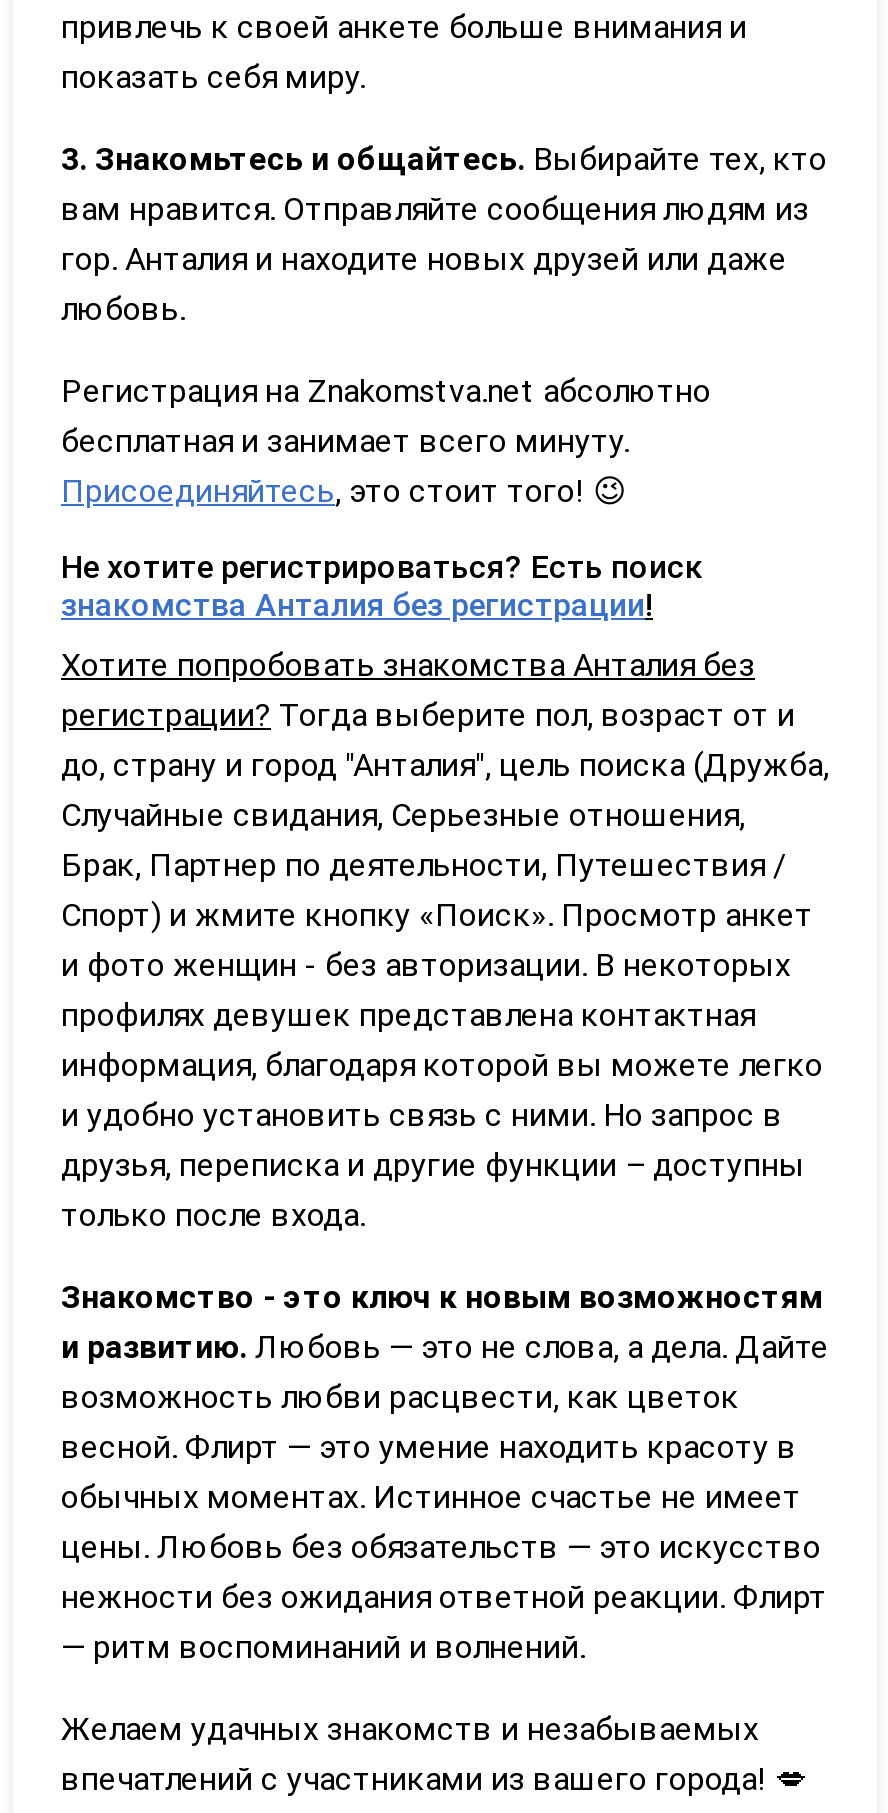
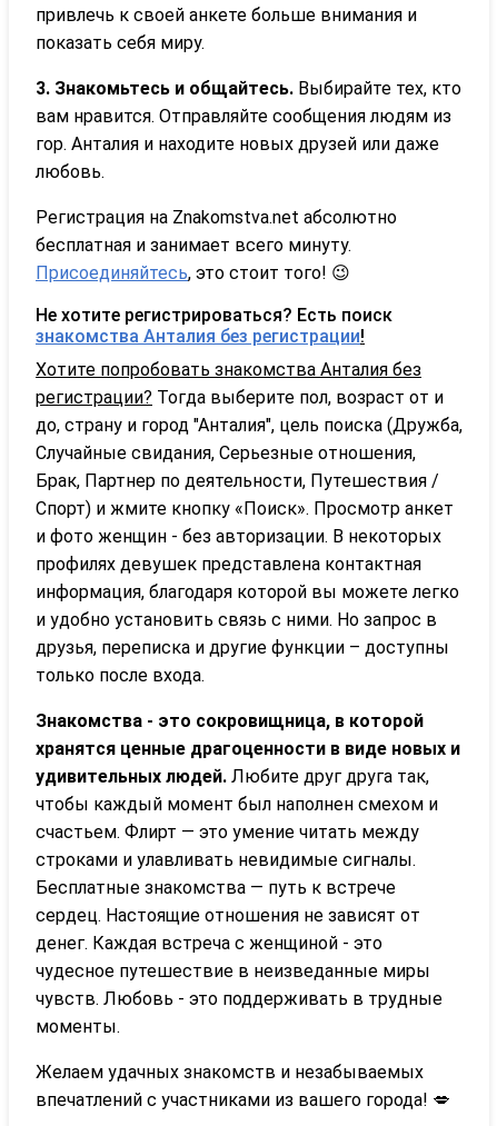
[61,1277,829,1665] Знакомство - это ключ к новым возможностям | и развитию. Любовь — это не слова, а дела. Дайте | возможность любви расцвести, как цветок | весной. Флирт — это умение находить красоту в | обычных моментах. Истинное счастье не имеет | цены. Любовь без обязательств — это искусство | нежности без ожидания ответной реакции. Флирт | — ритм воспоминаний и волнений. -> [36,710,460,1037] Знакомства - это сокровищница, в которой | хранятся ценные драгоценности в виде новых и | удивительных людей. Любите друг друга так, | чтобы каждый момент был наполнен смехом и | счастьем. Флирт — это умение читать между | строками и улавливать невидимые сигналы. | Бесплатные знакомства — путь к встрече | сердец. Настоящие отношения не зависят от | денег. Каждая встреча с женщиной - это | чудесное путешествие в неизведанные миры | чувств. Любовь - это поддерживать в трудные | моменты.

